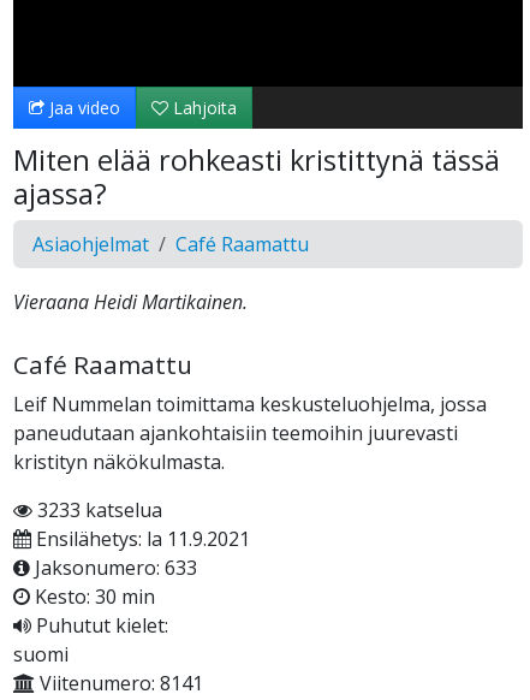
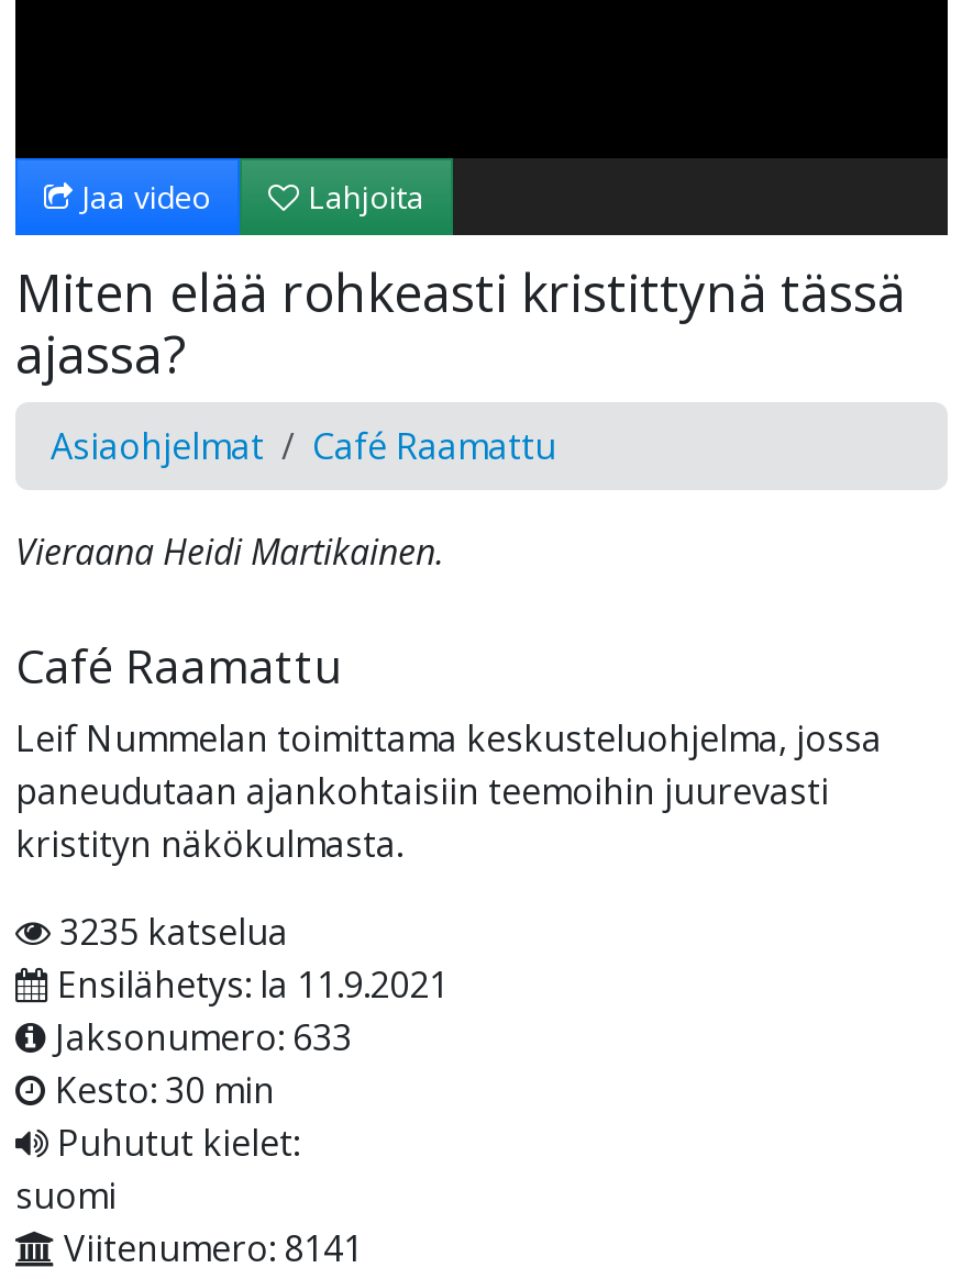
[32,497,162,523] 3233 katselua -> [51,908,288,956] 3235 katselua

